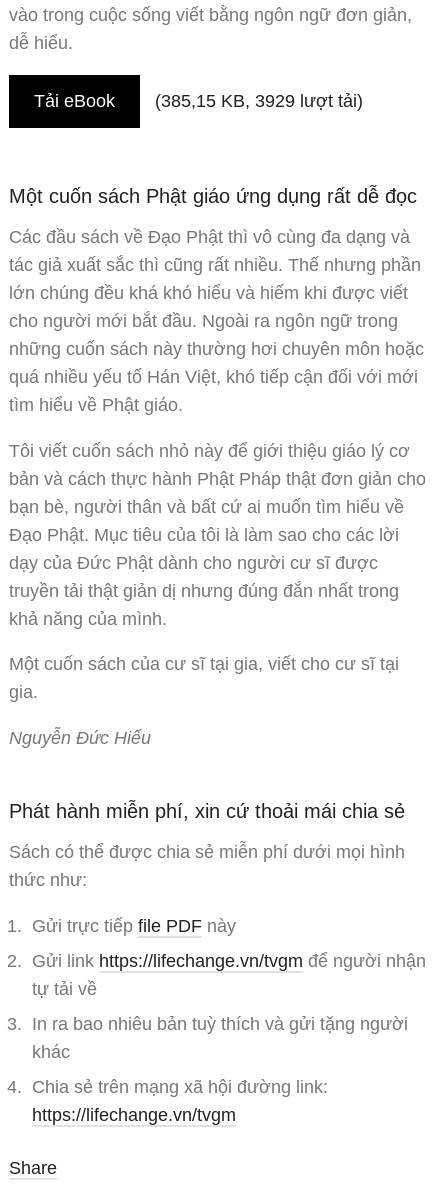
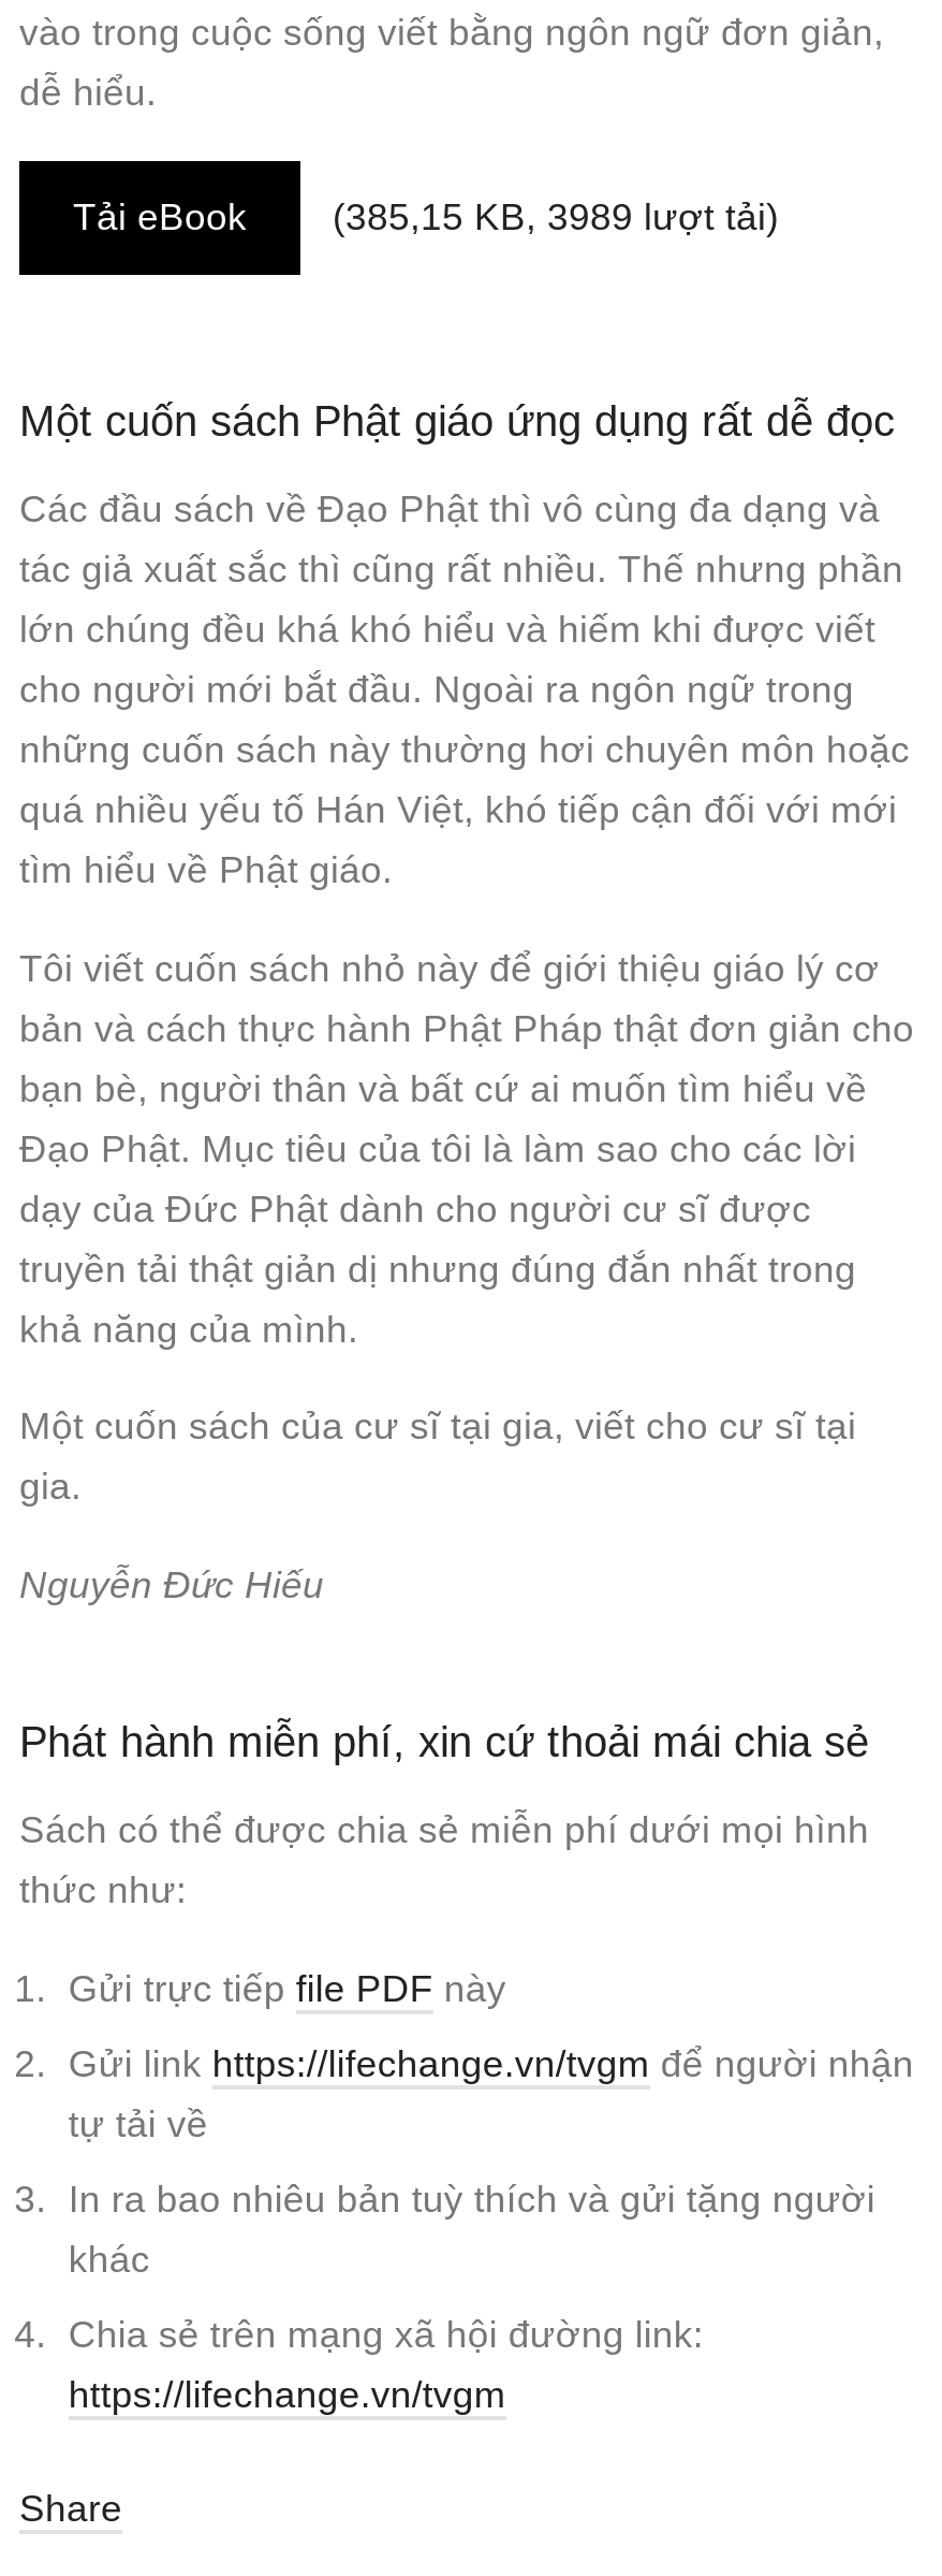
[34,90,363,110] Tải eBook (385,15 KB, 3929 lượt tải) -> [73,194,779,237] Tải eBook (385,15 KB, 3989 lượt tải)

